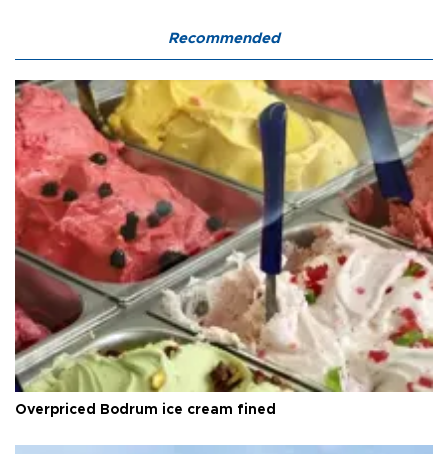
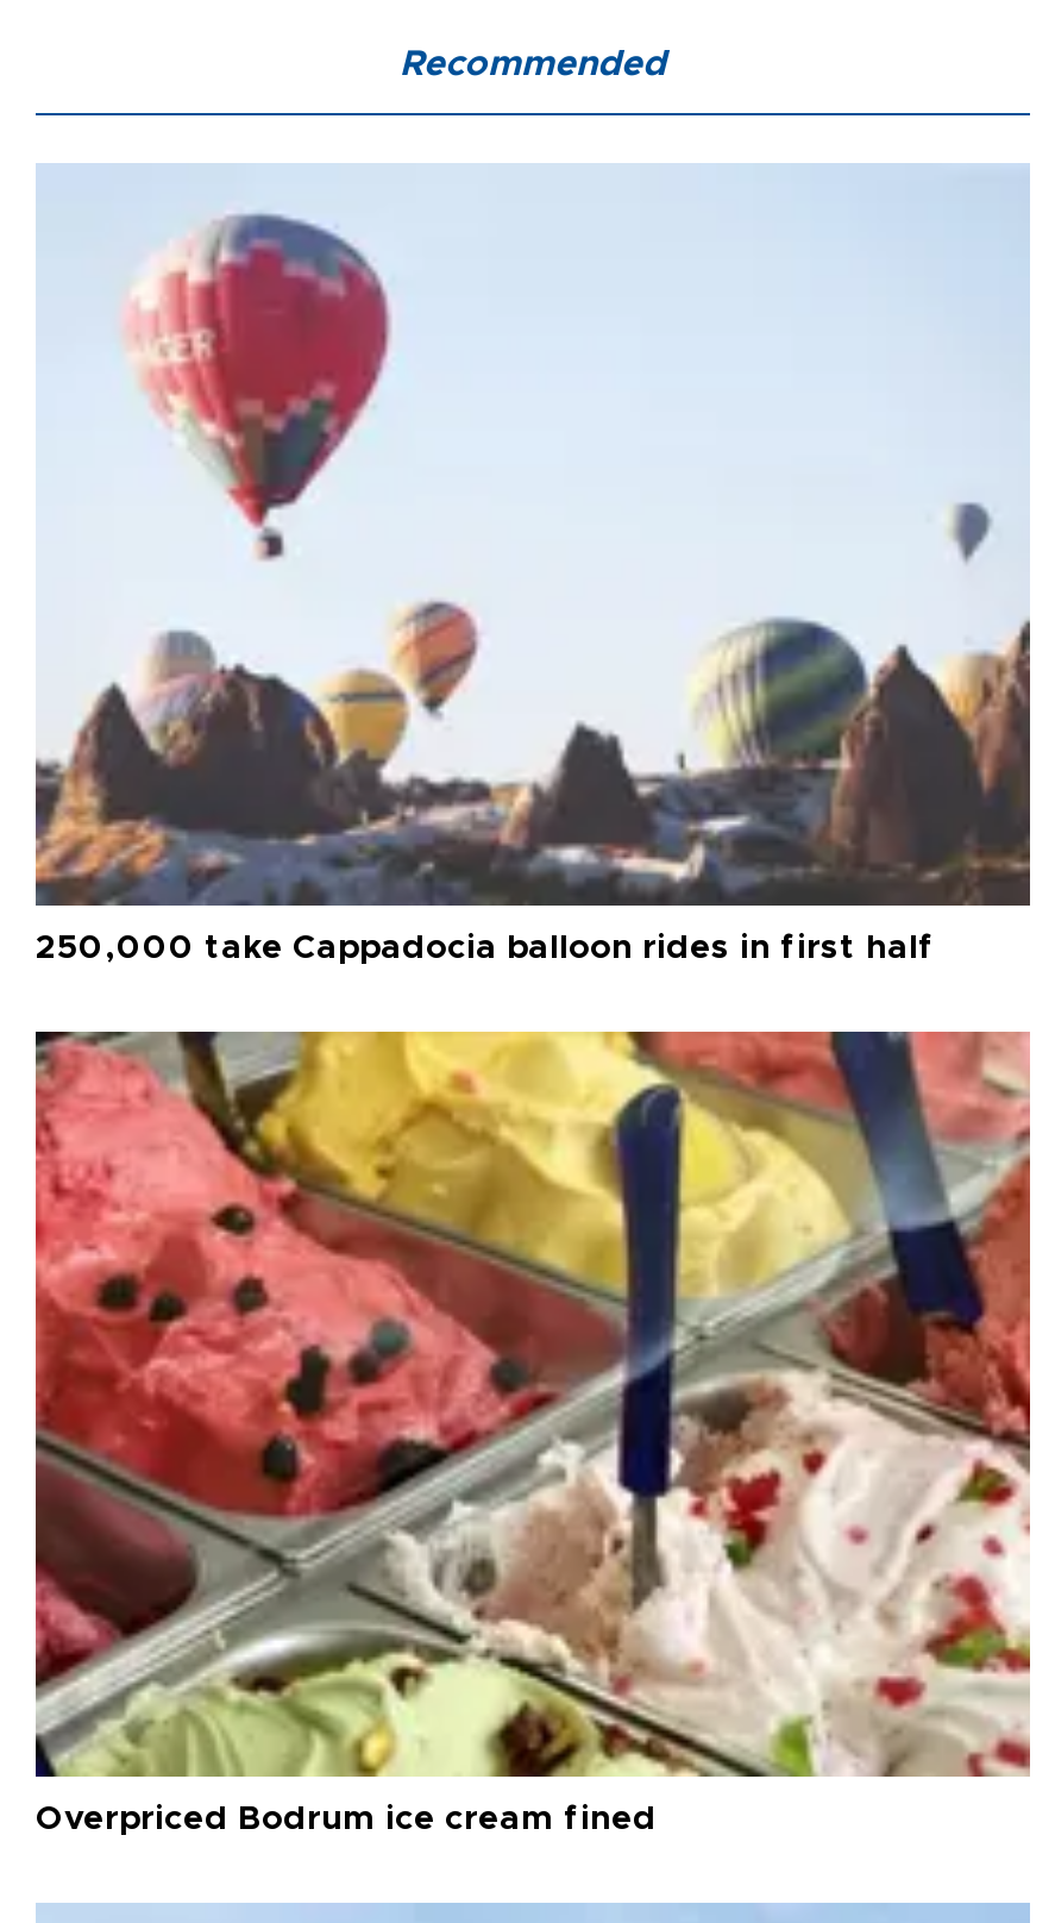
none -> [33,163,1032,966] [image] | 250,000 take Cappadocia balloon rides in first half

